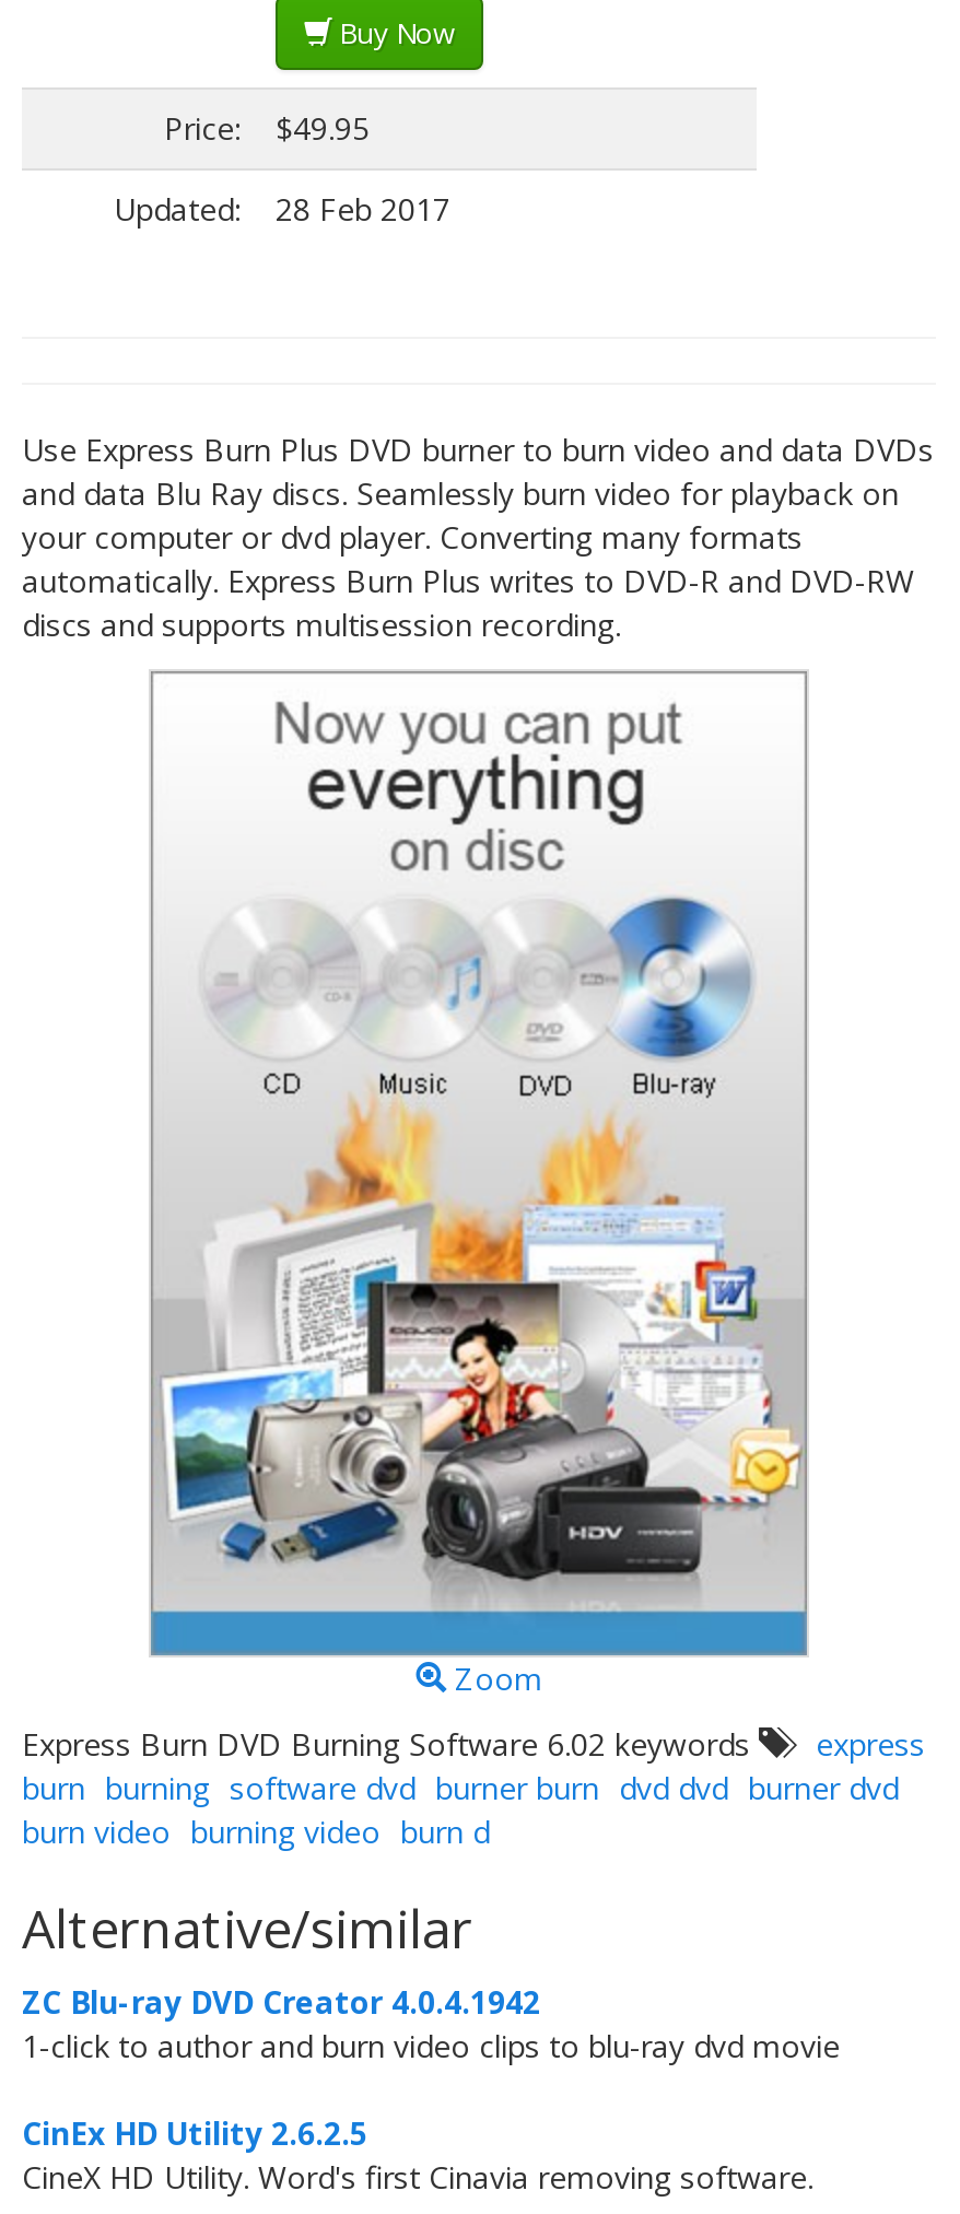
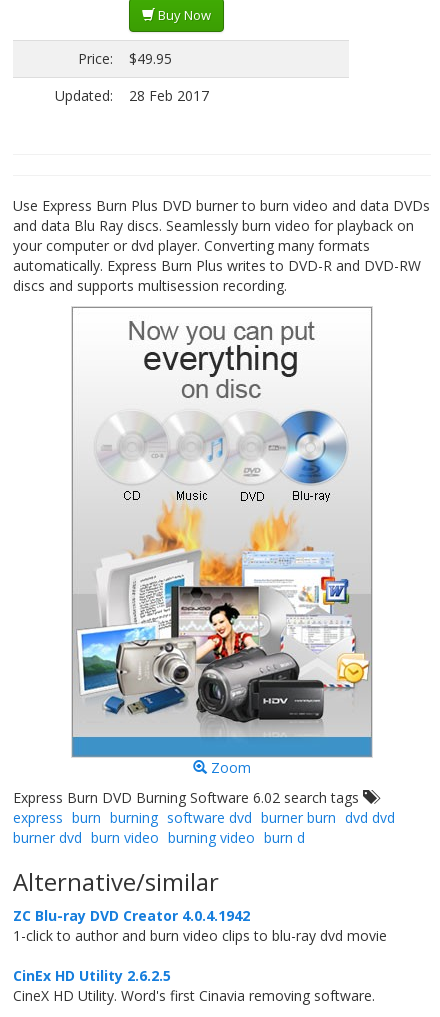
[22,1723,925,1852] Express Burn DVD Burning Software 6.02 keywords | express | burn burning software dvd burner burn dvd dvd burner dvd | burn video burning video burn d -> [13,788,395,847] Express Burn DVD Burning Software 6.02 search tags | express burn burning software dvd burner burn dvd dvd | burner dvd burn video burning video burn d

